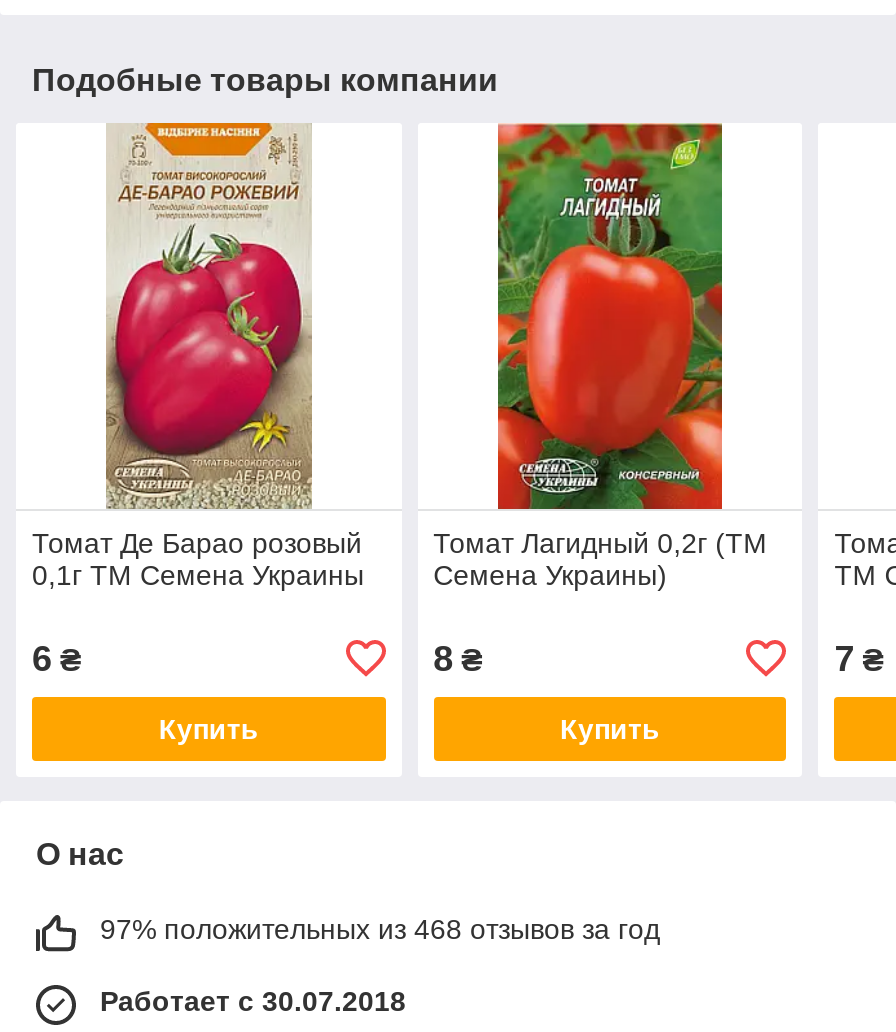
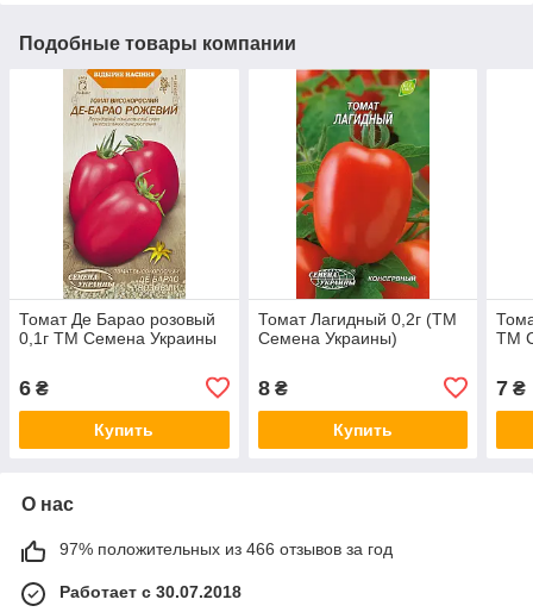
[100,913,660,945] 97% положительных из 468 отзывов за год -> [59,539,393,558] 97% положительных из 466 отзывов за год

